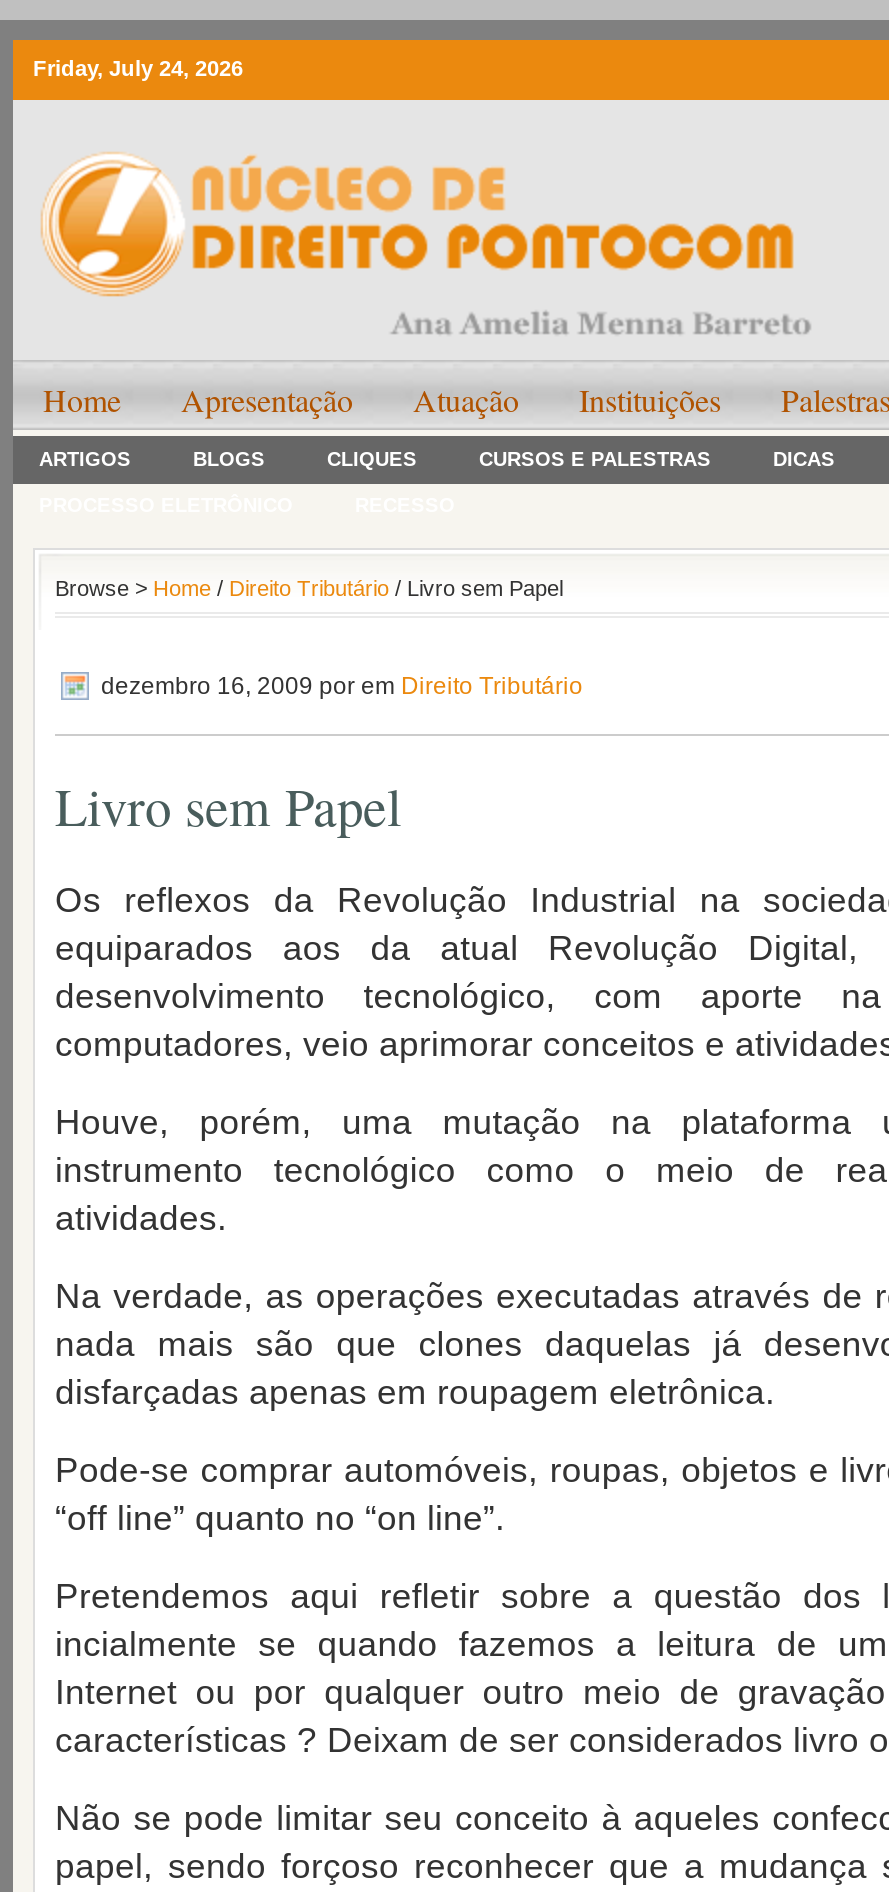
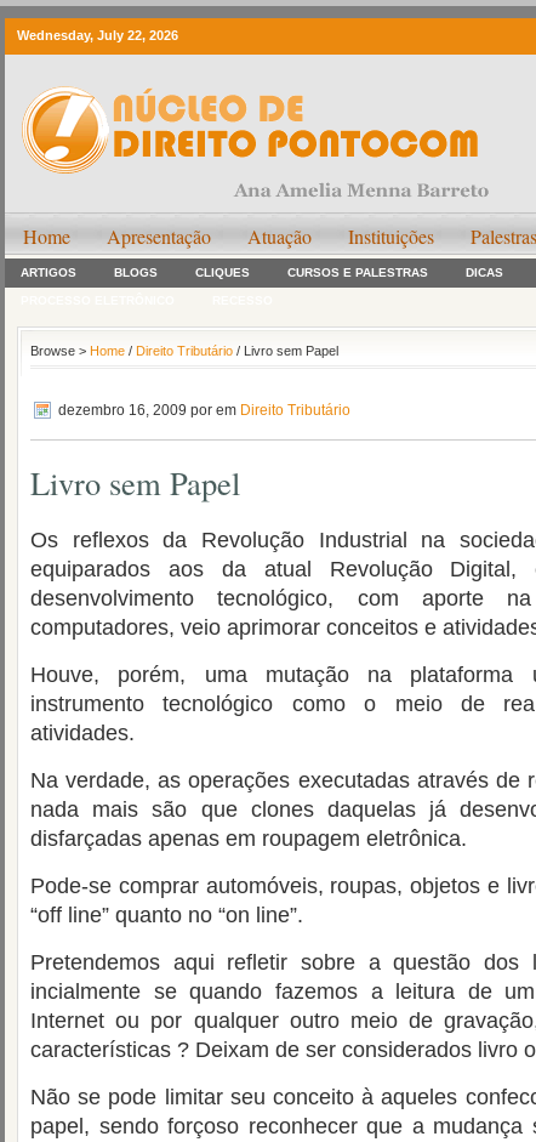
[33,56,243,80] Friday, July 24, 2026 -> [17,28,178,42] Wednesday, July 22, 2026

